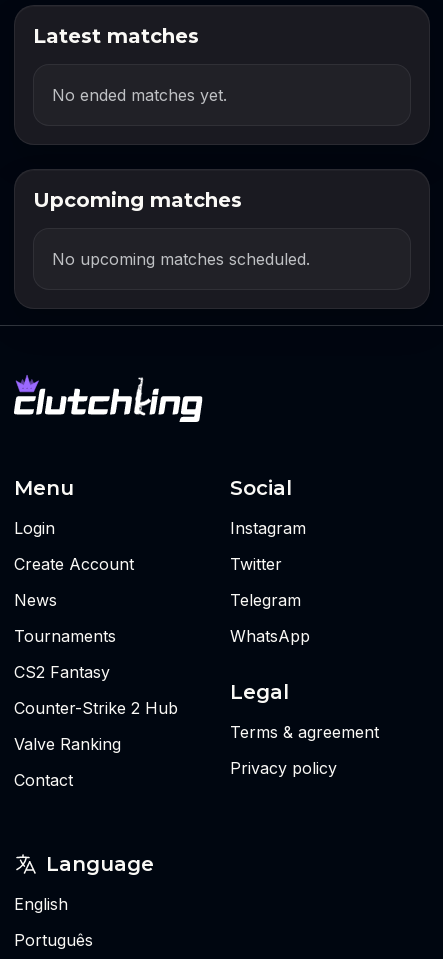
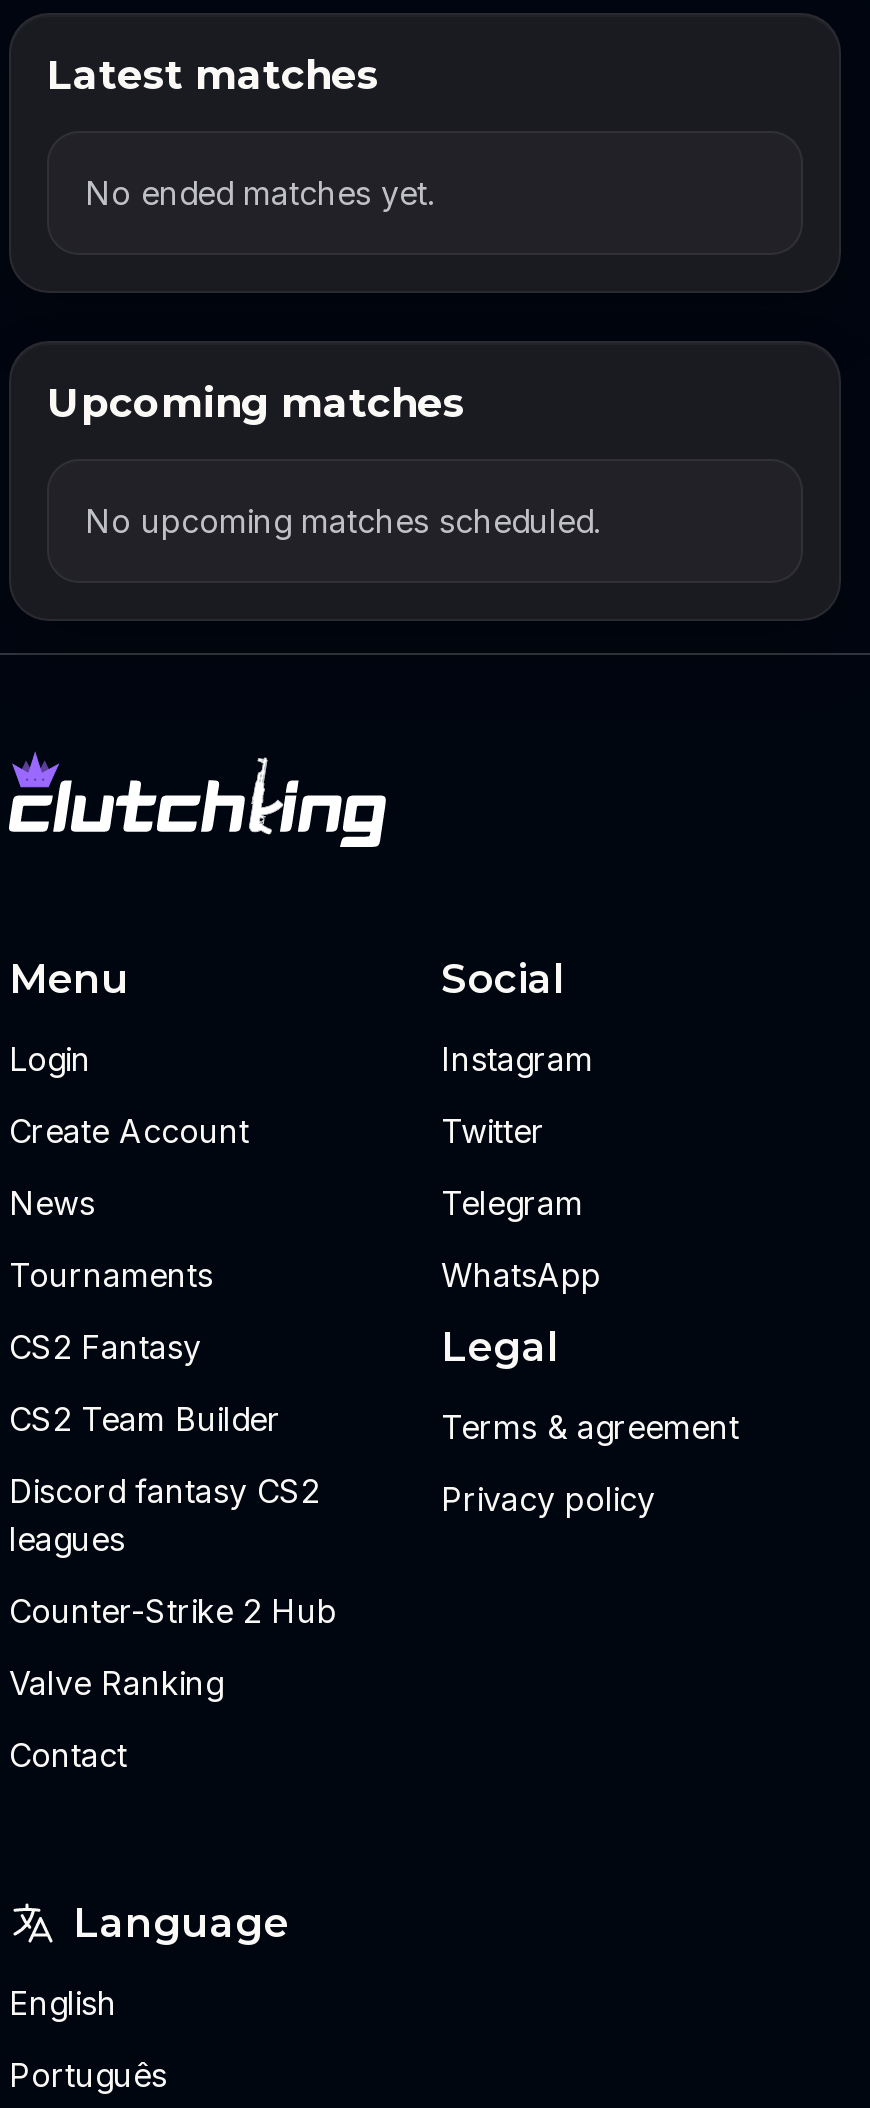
none -> [9,1398,319,1558] CS2 Team Builder | Discord fantasy CS2 | leagues
moved [230,680,379,778] -> [441,1322,739,1518]: Legal | Terms & agreement | Privacy policy

